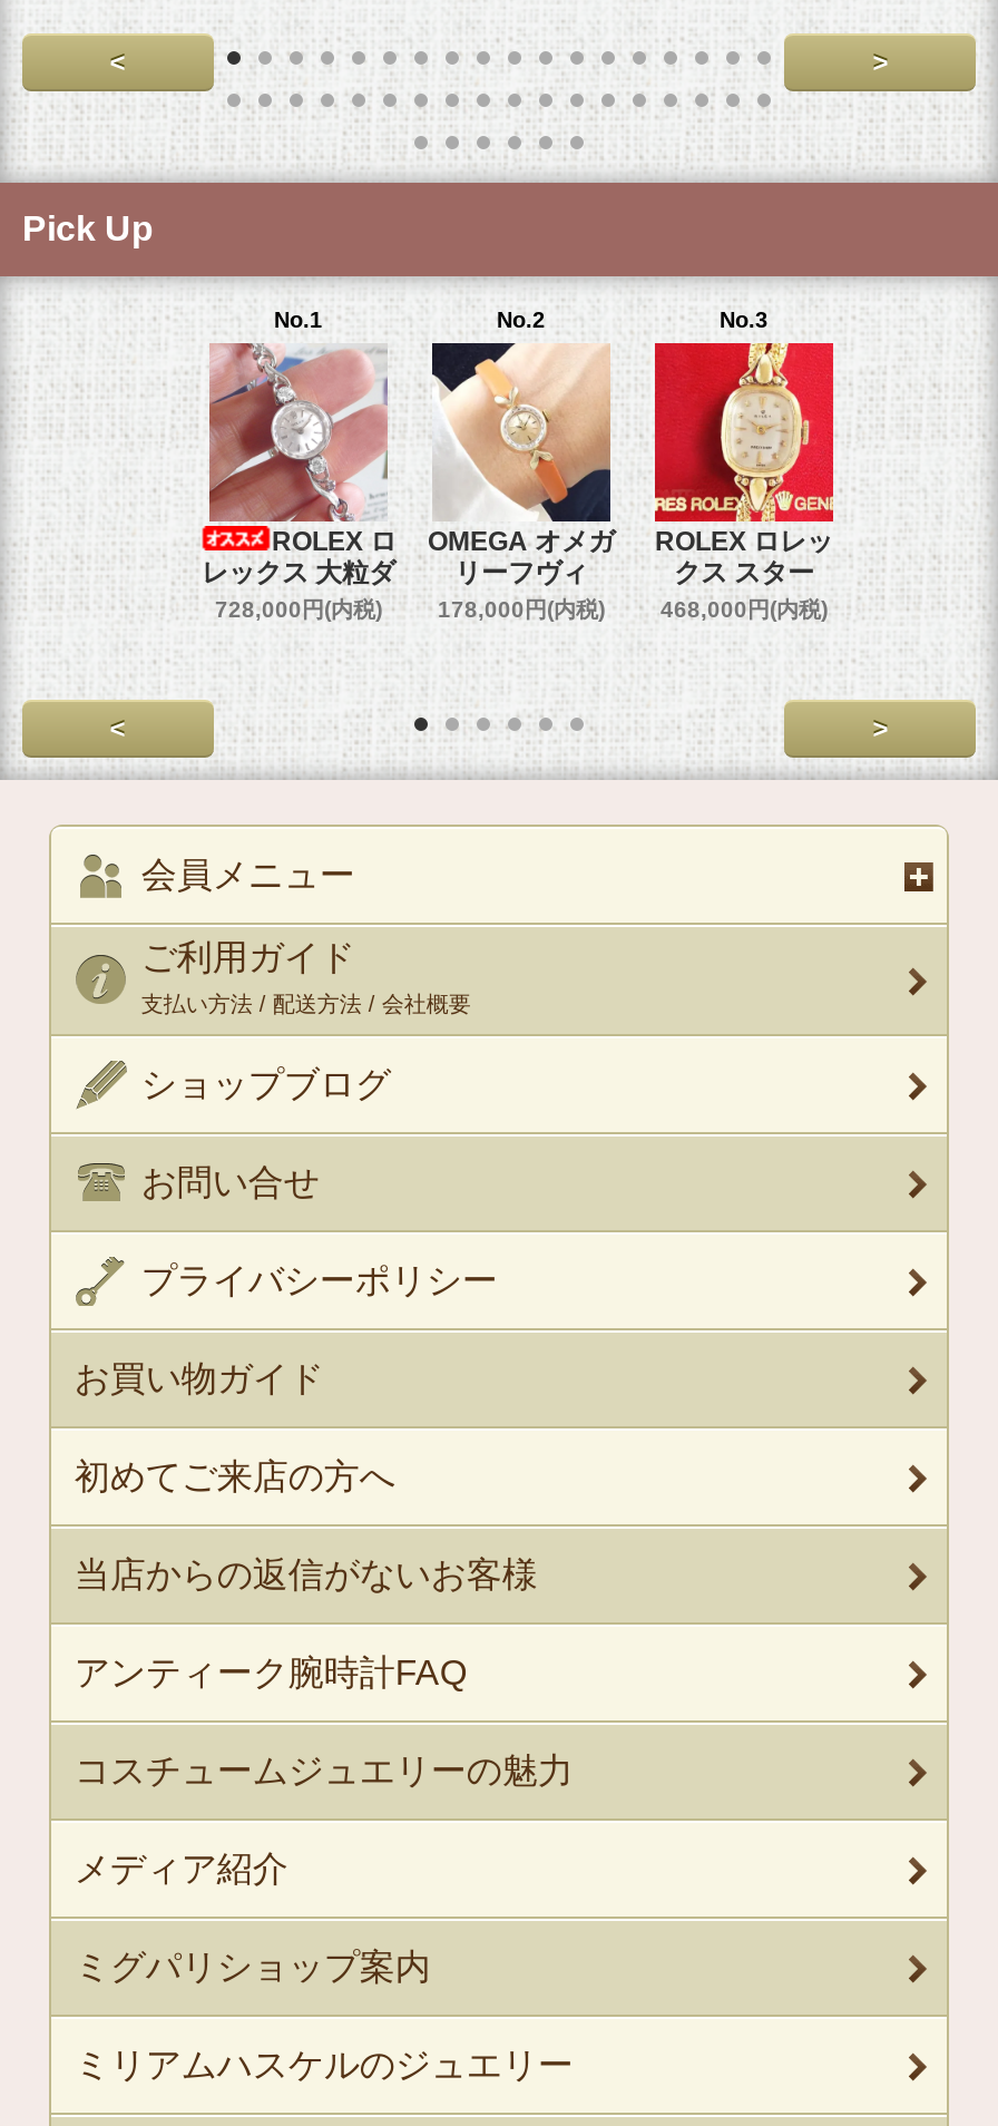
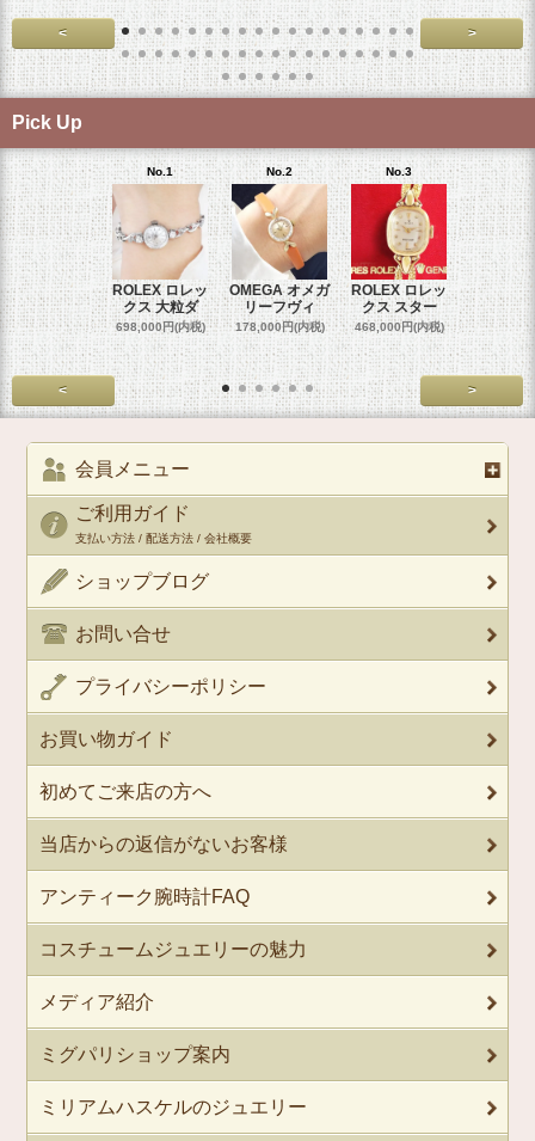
[202,343,397,622] [image] | ROLEX ロ | レックス 大粒ダ | 728,000円(内税) -> [112,184,208,333] [image] | ROLEX ロレッ | クス 大粒ダ | 698,000円(内税)

